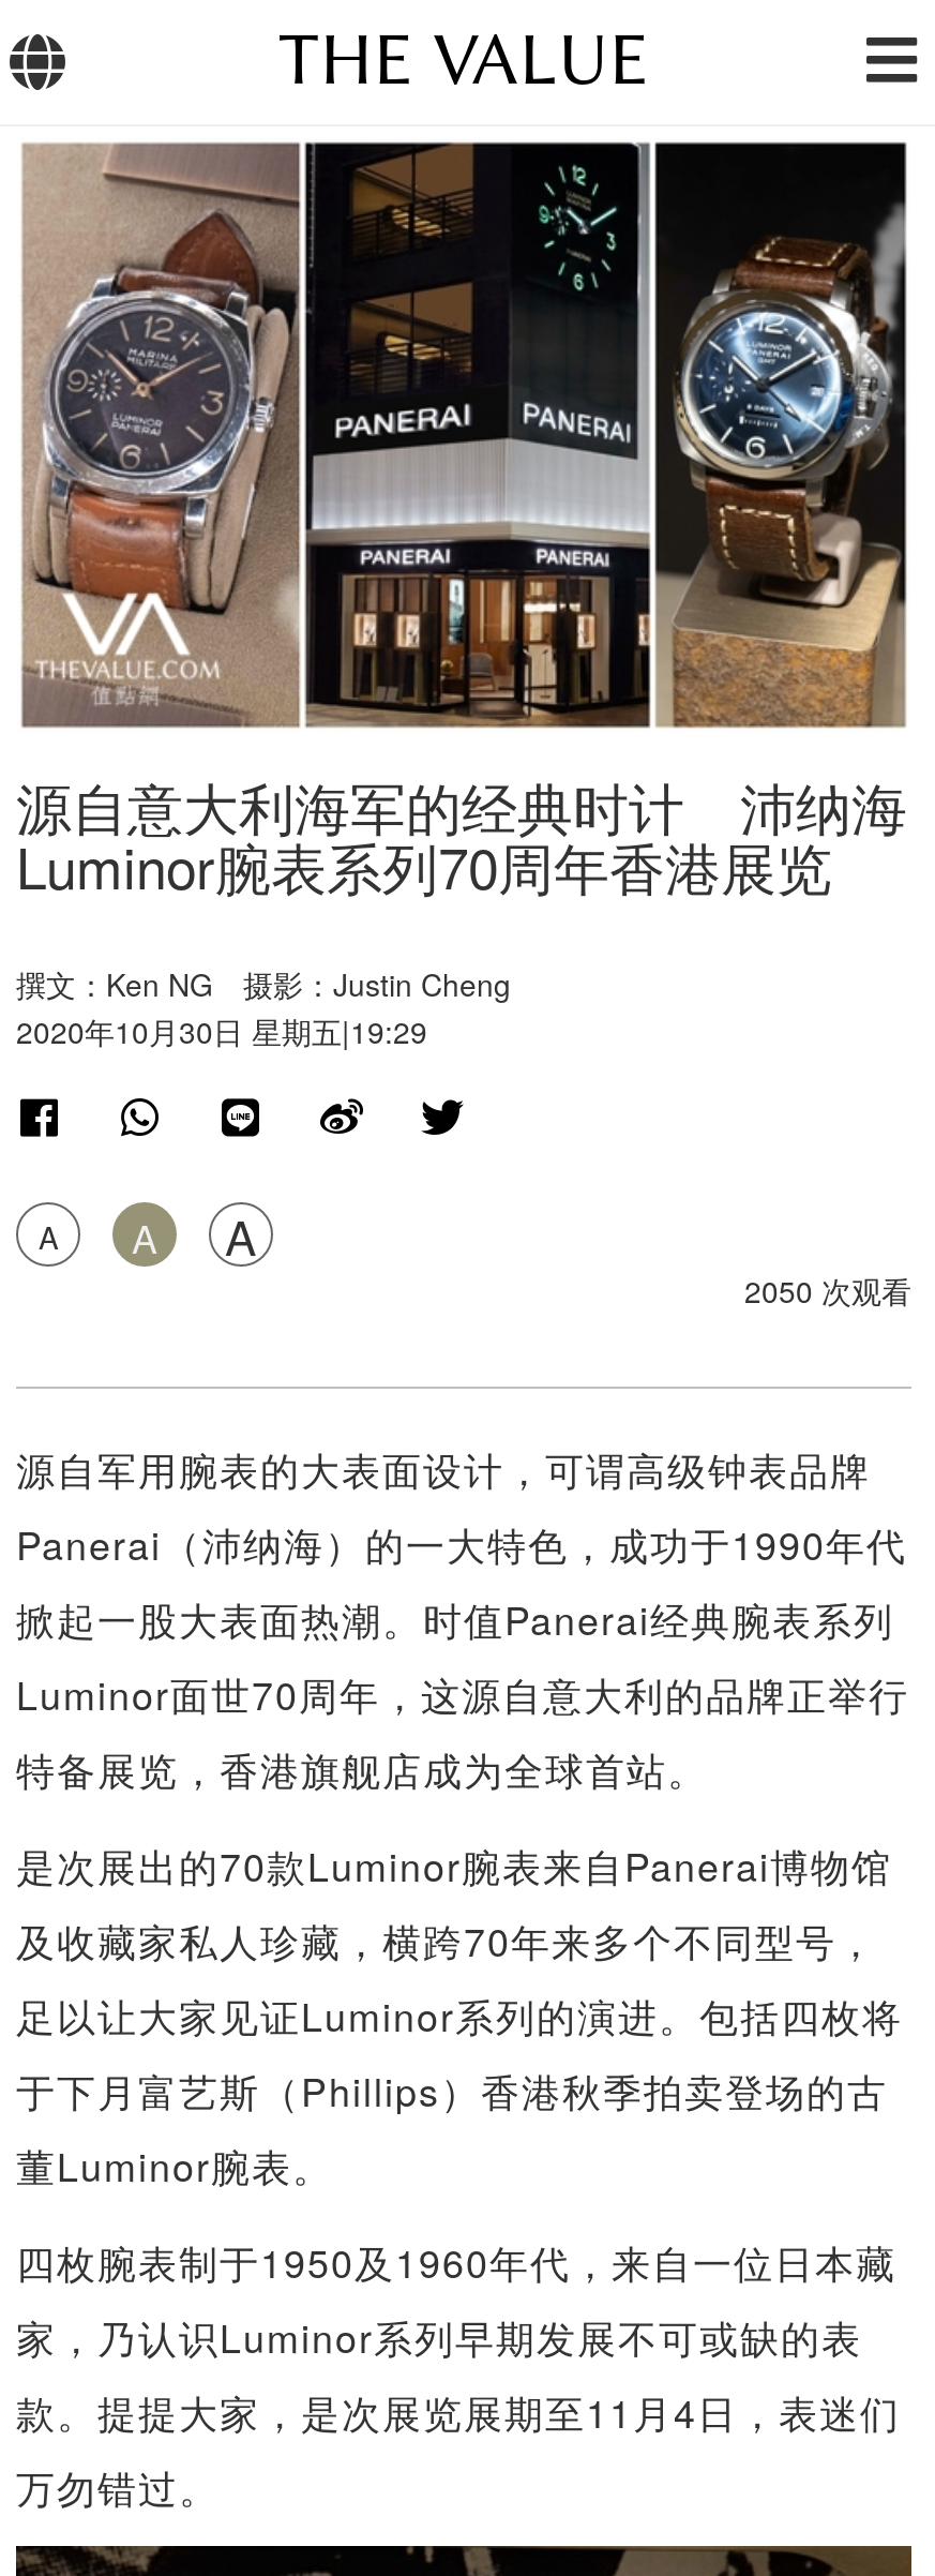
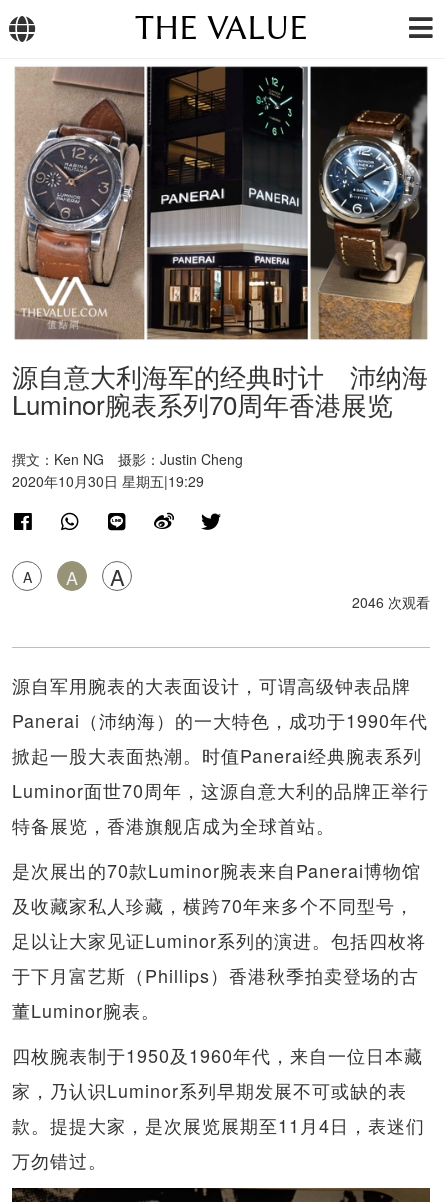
[744,1270,911,1312] 2050 次观看 -> [352,592,430,612] 2046 次观看

